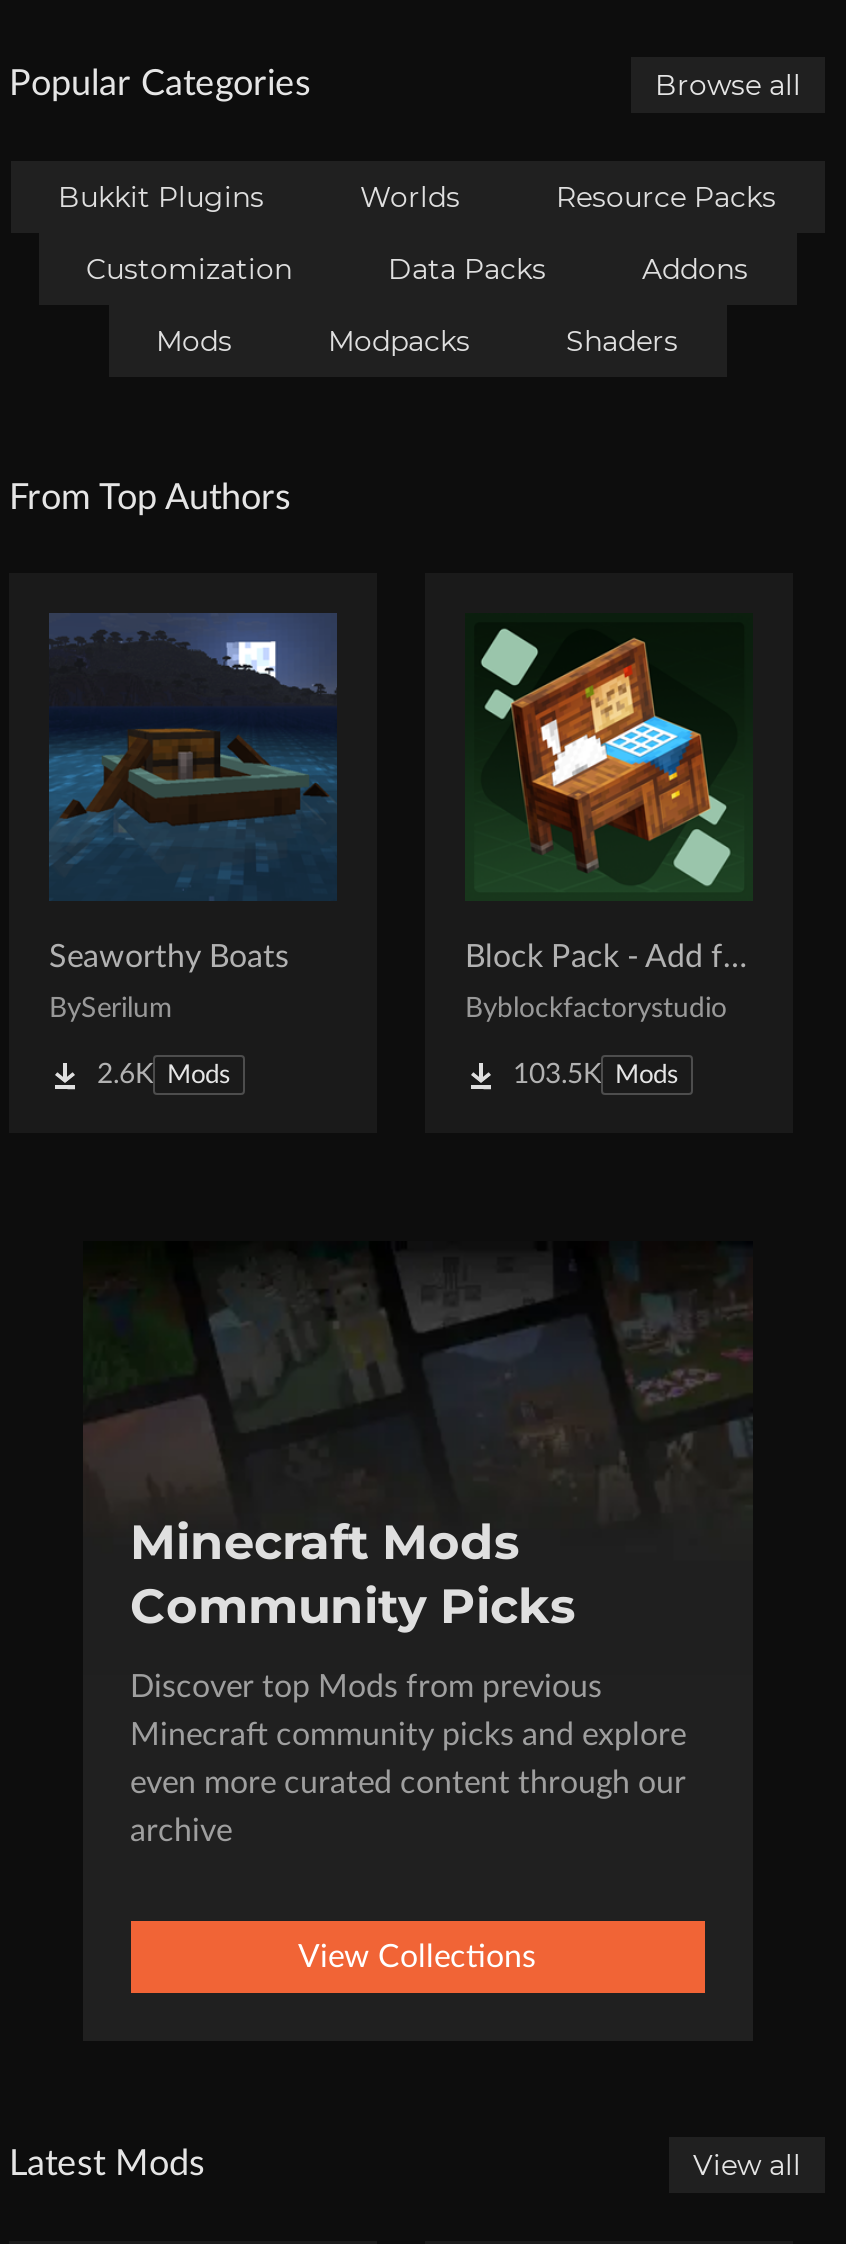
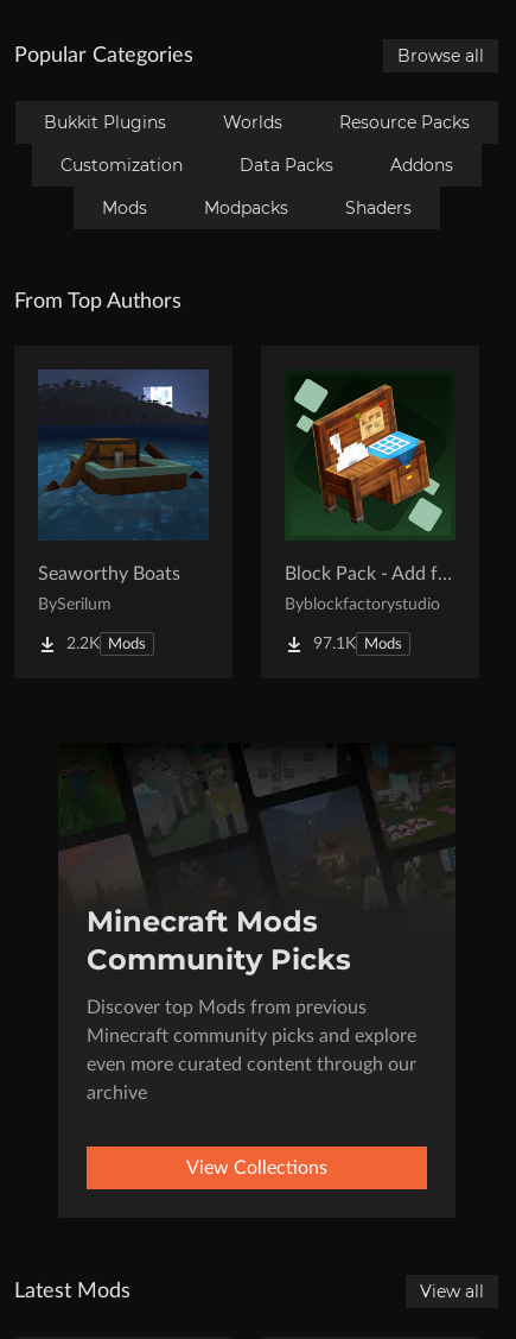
[97,1060,231,1088] 2.6K Mods -> [66,635,146,652] 2.2K Mods
[513,1060,679,1088] 103.5K Mods -> [313,635,402,652] 97.1K Mods

